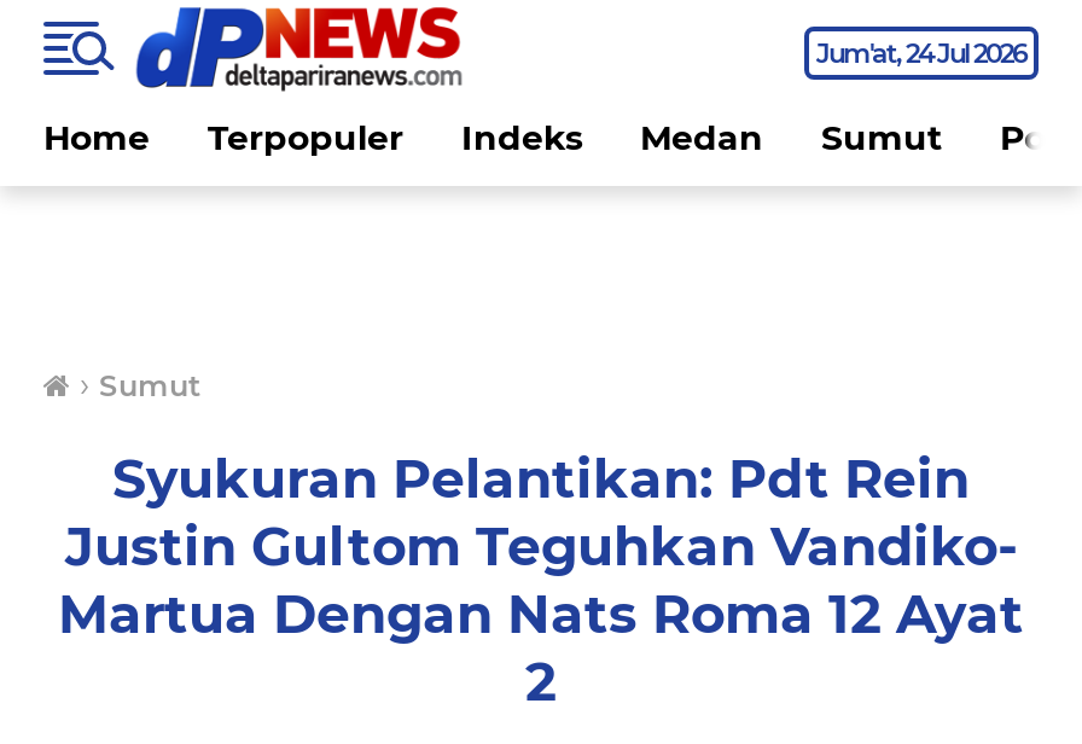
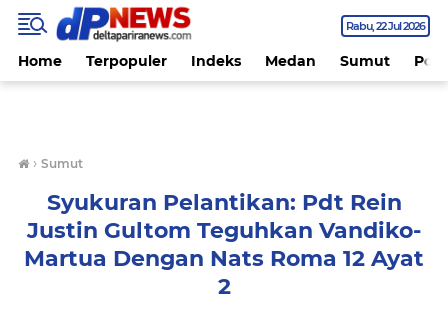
[816,36,1026,70] Jum'at 24 Jul 2026 -> [346,19,425,33] Rabu 22 Jul 2026

